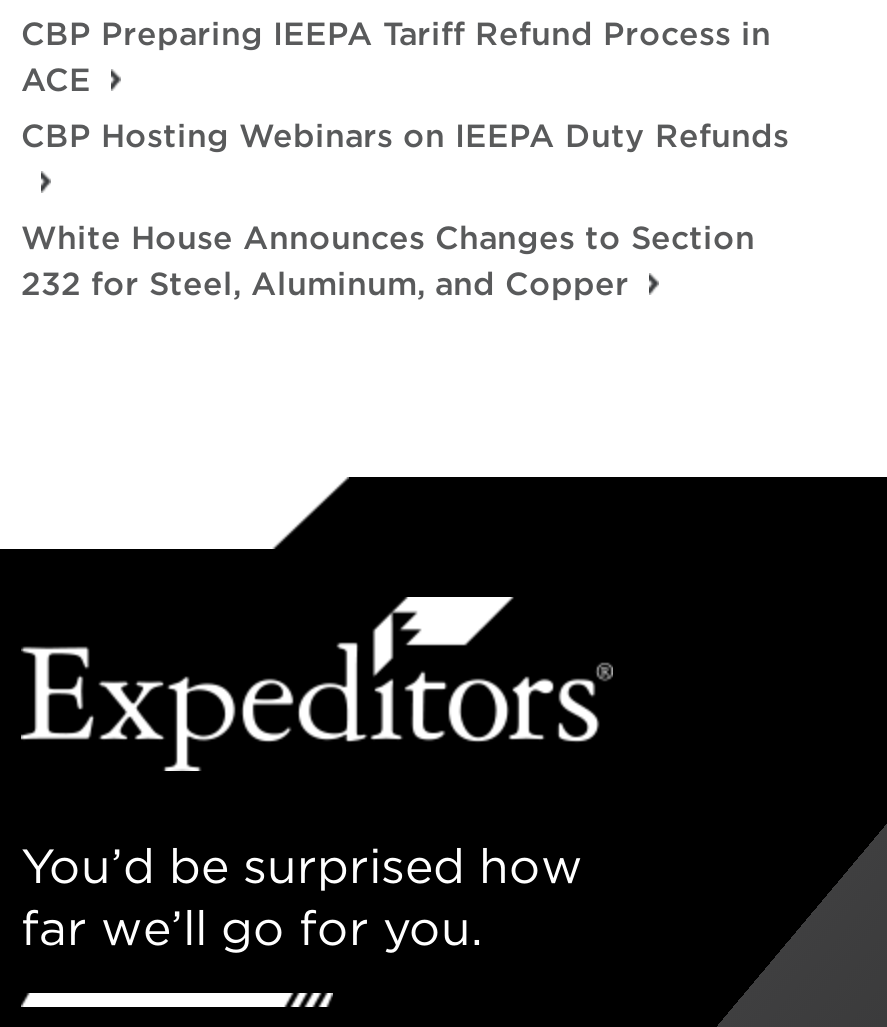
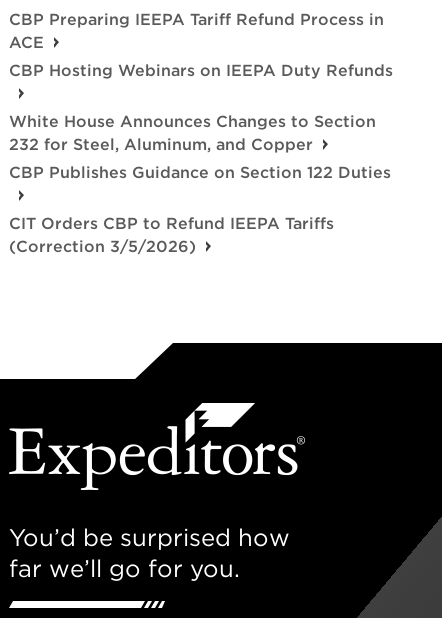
none -> [9,163,391,256] CBP Publishes Guidance on Section 122 Duties | CIT Orders CBP to Refund IEEPA Tariffs | (Correction 3/5/2026)

